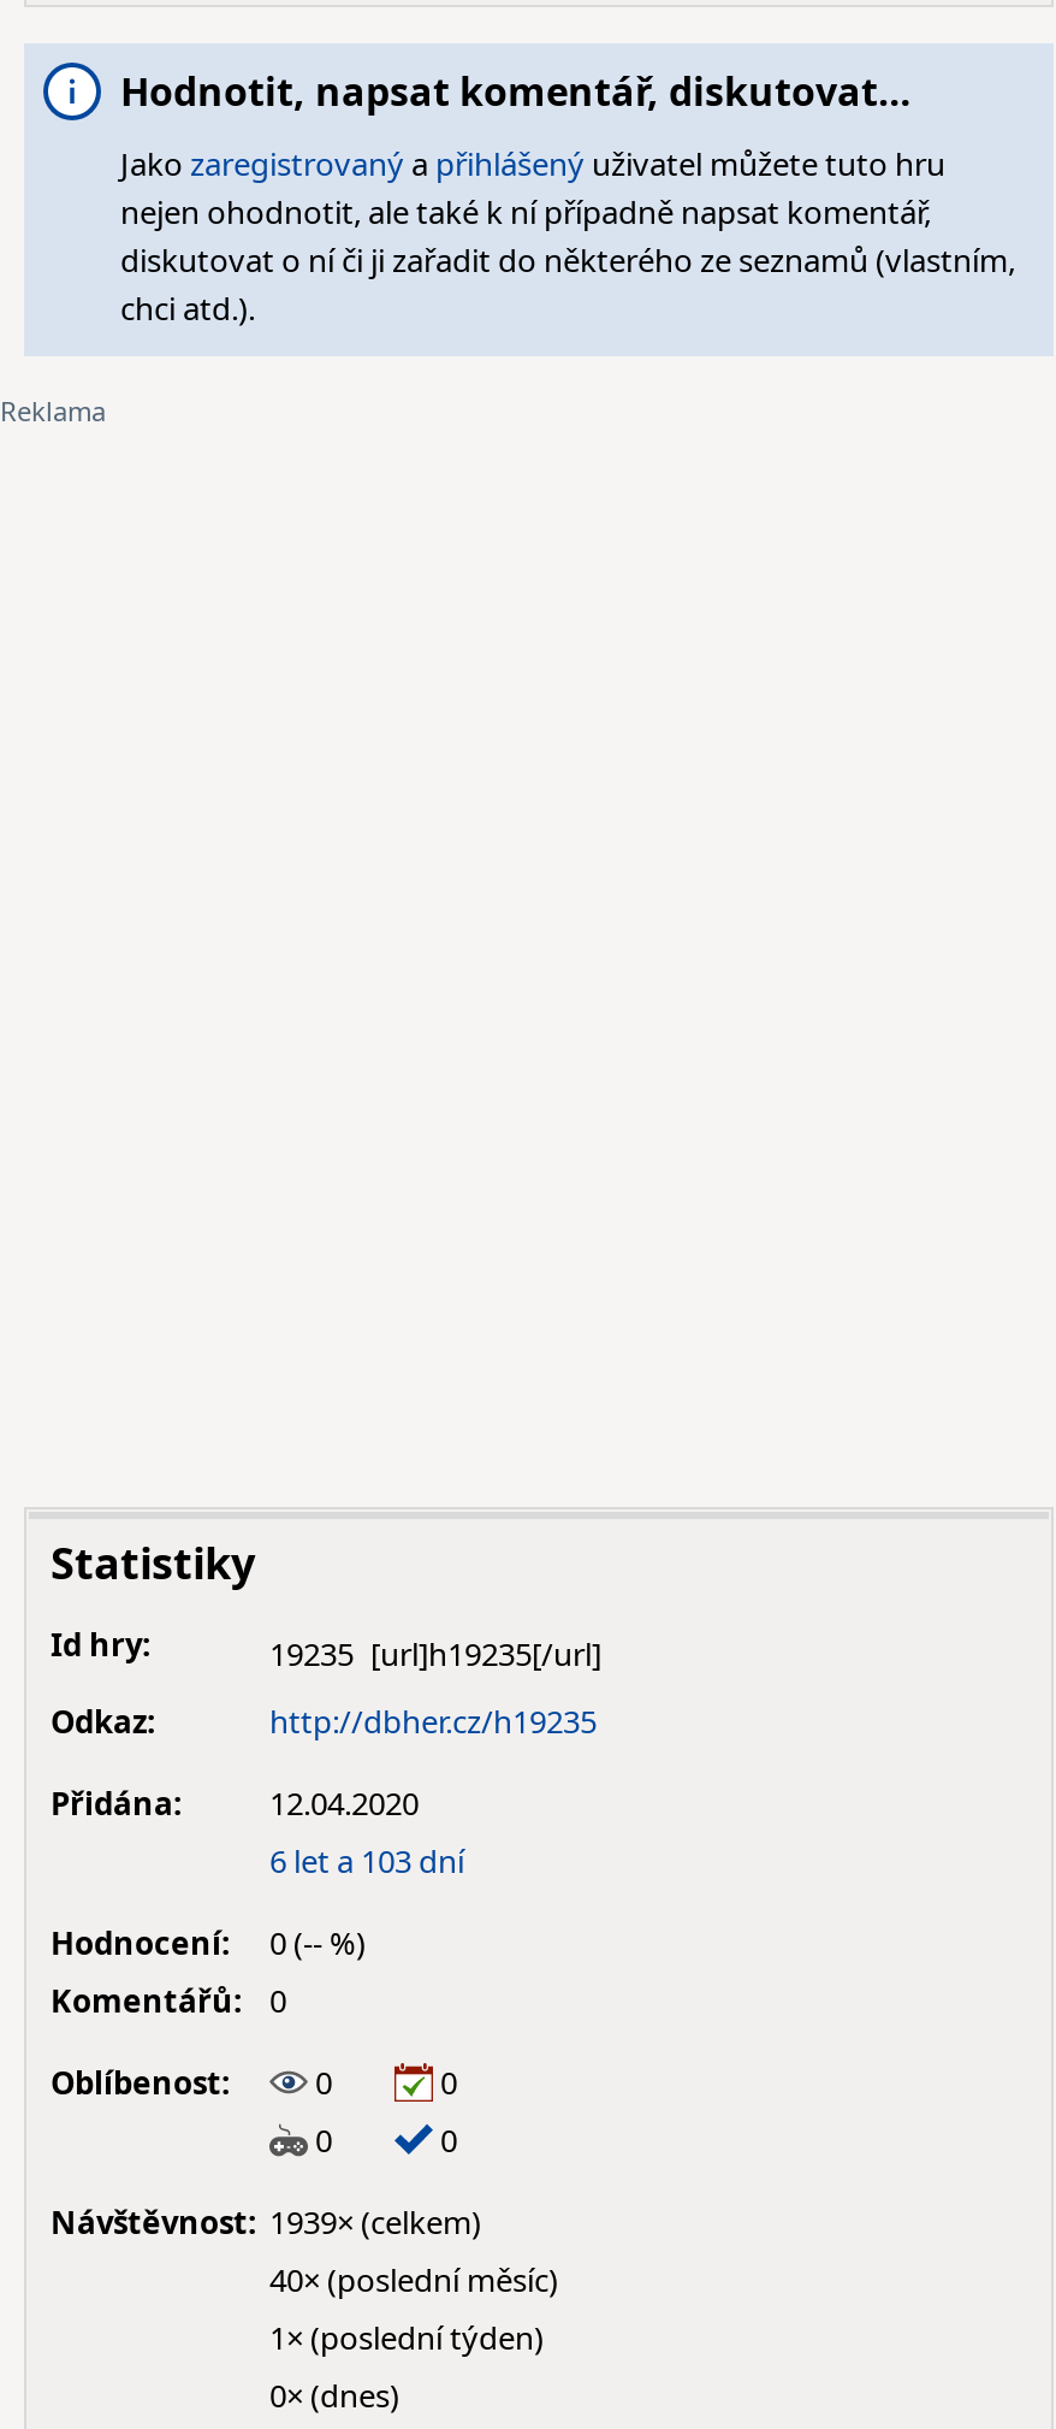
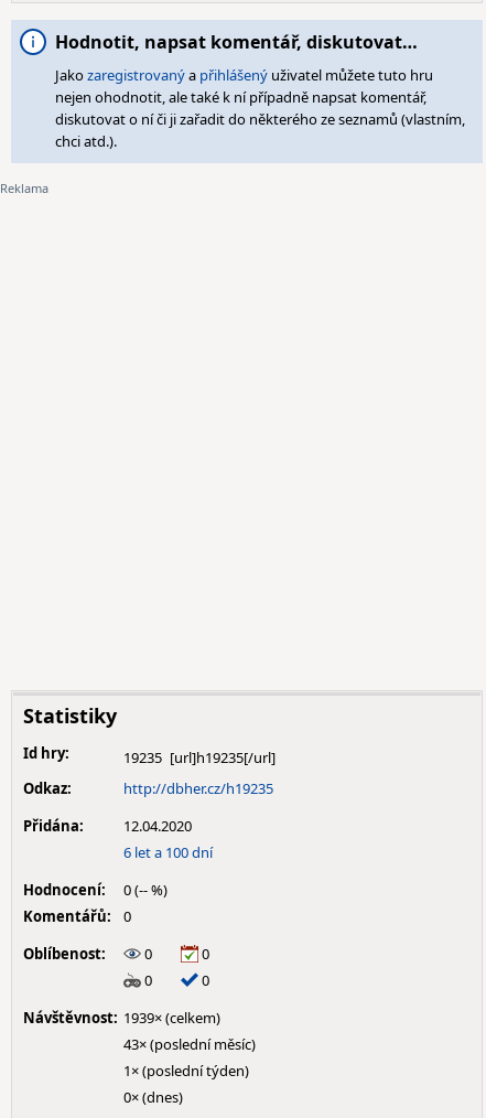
[269,1839,464,1883] 6 let a 103 dní -> [123,842,213,862] 6 let a 100 dní
[269,2258,558,2301] 40× (poslední měsíc) -> [123,1034,256,1054] 43× (poslední měsíc)

